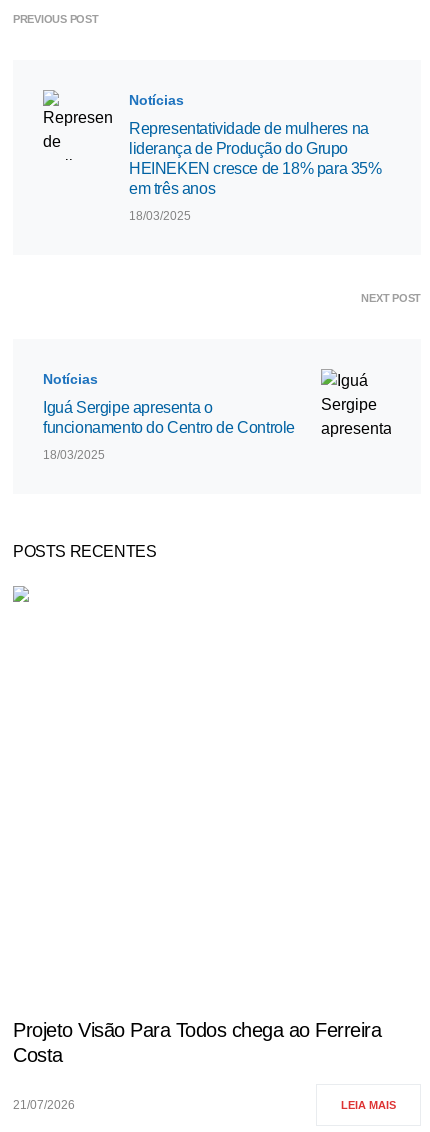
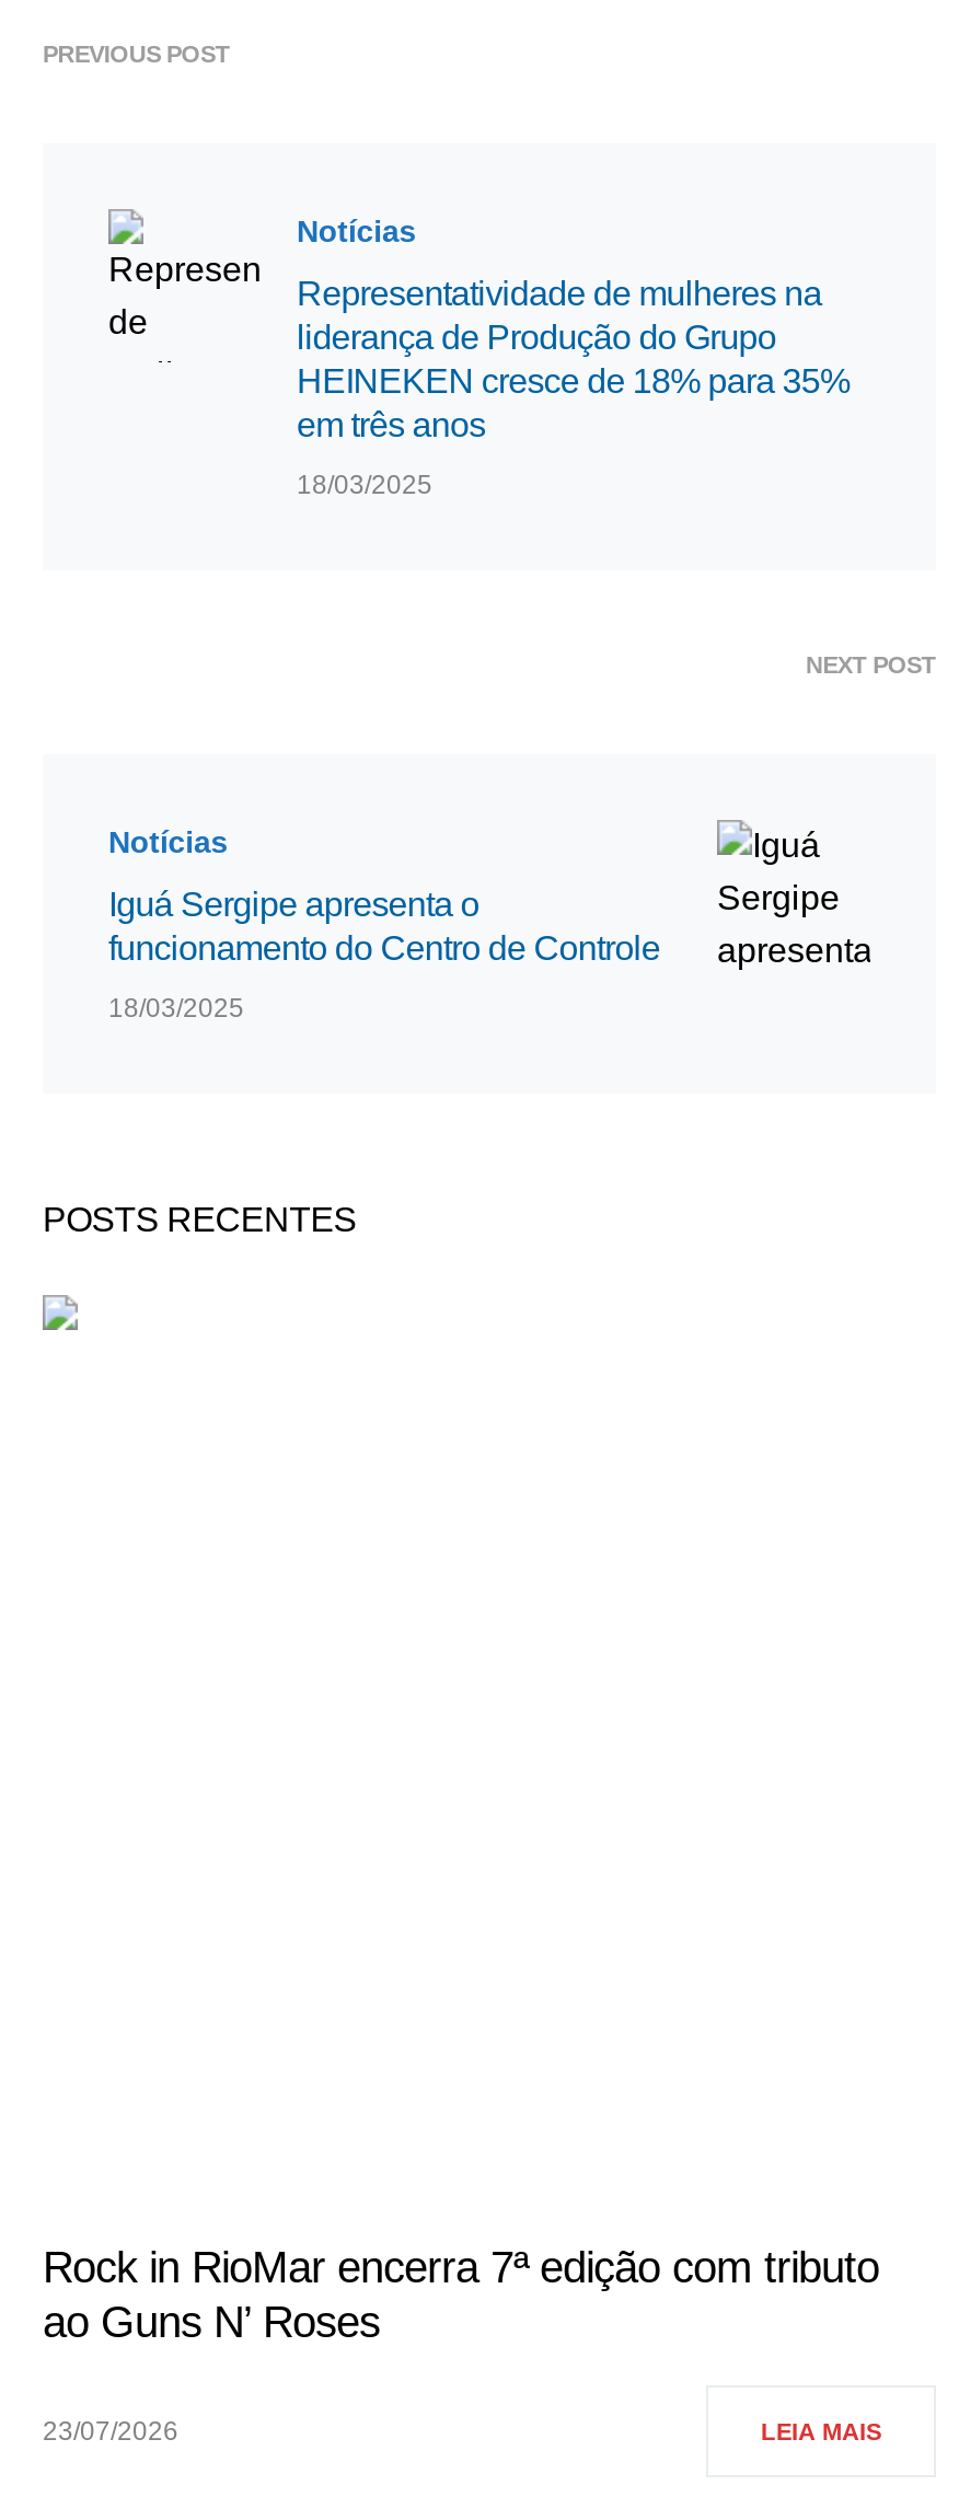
[13,1019,381,1066] Projeto Visão Para Todos chega ao Ferreira | Costa -> [43,2243,879,2346] Rock in RioMar encerra 7ª edição com tributo | ao Guns N’ Roses
[13,1098,75,1112] 21/07/2026 -> [43,2416,178,2447] 23/07/2026

